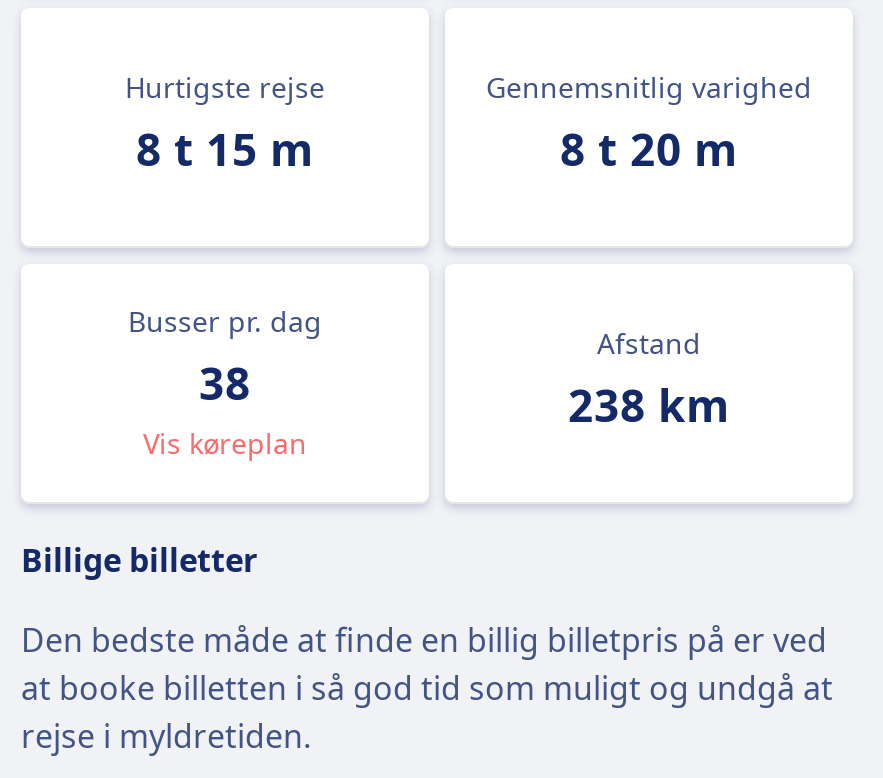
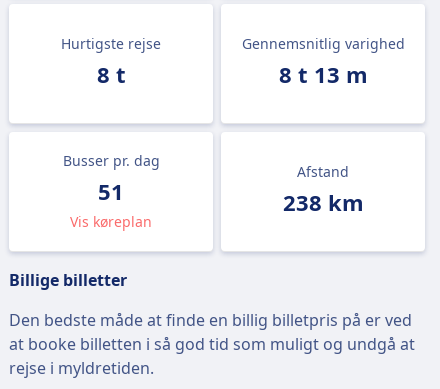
[136,118,314,178] 8 t 15 m -> [96,59,125,89] 8 t
[560,118,738,178] 8 t 20 m -> [278,59,367,89] 8 t 13 m
[199,352,251,412] 38 -> [98,176,124,206] 51

